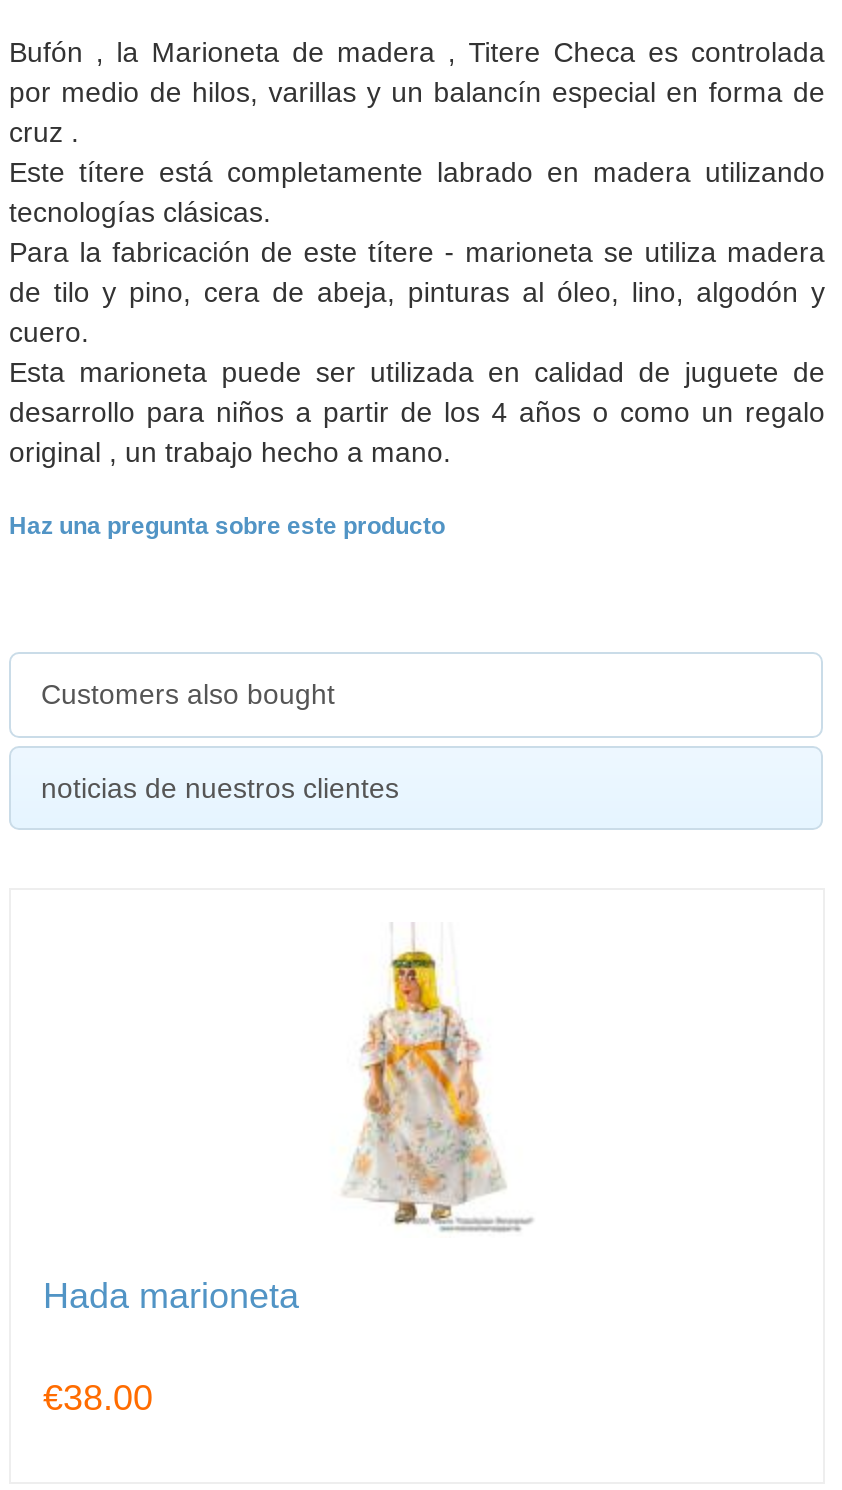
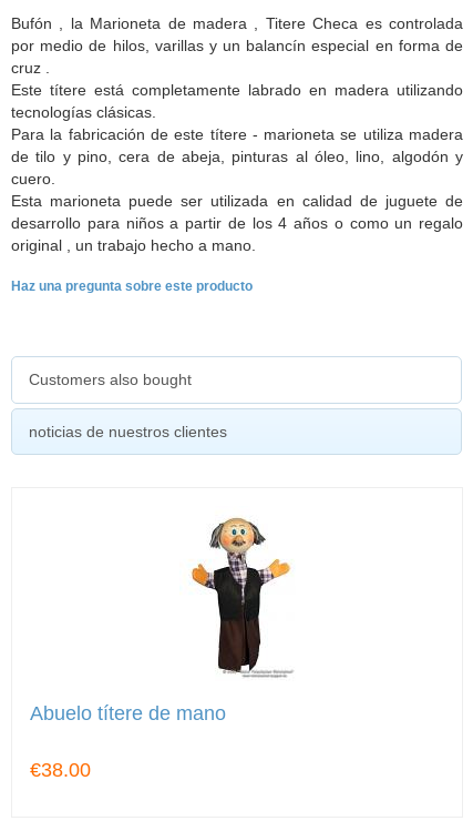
[43,922,535,1316] [image] | Hada marioneta -> [30,517,299,724] [image] | Abuelo títere de mano

